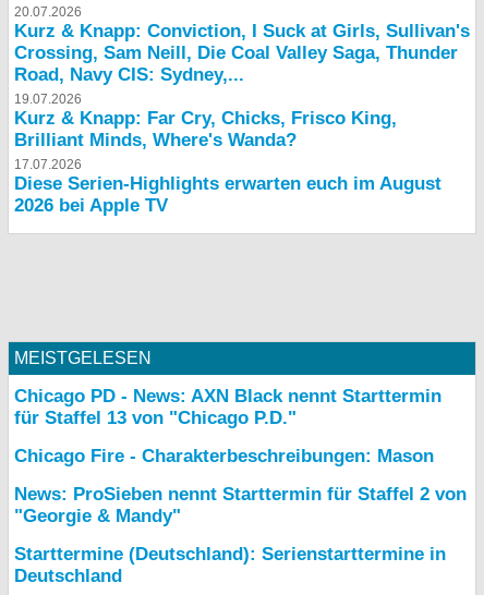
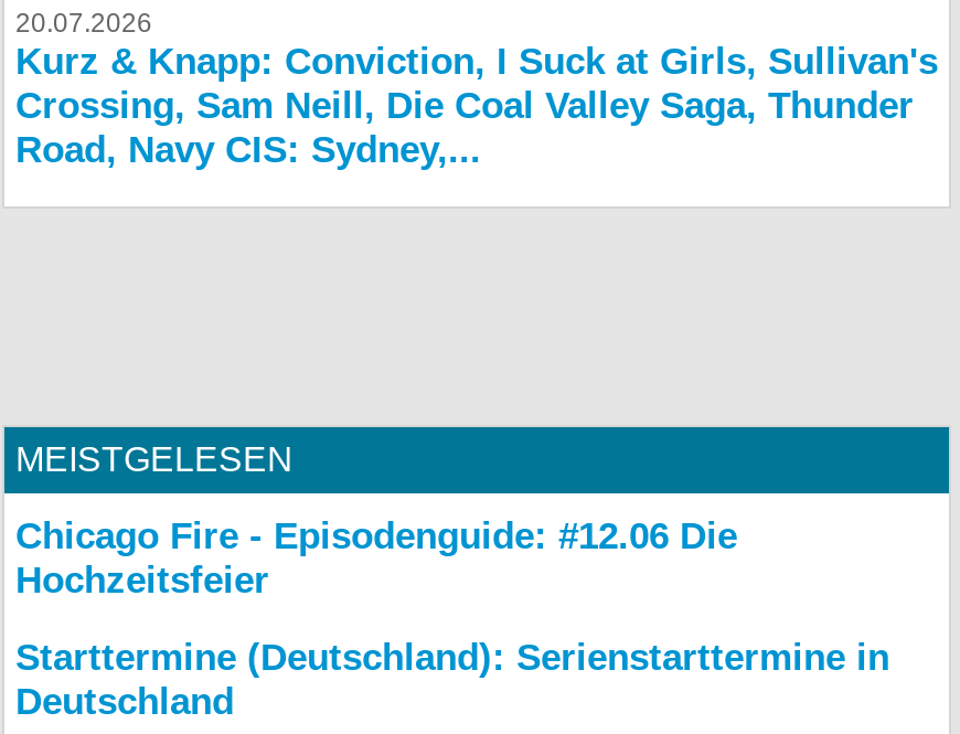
[14,91,441,215] 19.07.2026 | Kurz & Knapp: Far Cry, Chicks, Frisco King, | Brilliant Minds, Where's Wanda? | 17.07.2026 | Diese Serien-Highlights erwarten euch im August | 2026 bei Apple TV -> none
[14,385,467,526] Chicago PD - News: AXN Black nennt Starttermin | für Staffel 13 von "Chicago P.D." | Chicago Fire - Charakterbeschreibungen: Mason | News: ProSieben nennt Starttermin für Staffel 2 von | "Georgie & Mandy" -> [15,516,737,602] Chicago Fire - Episodenguide: #12.06 Die | Hochzeitsfeier

